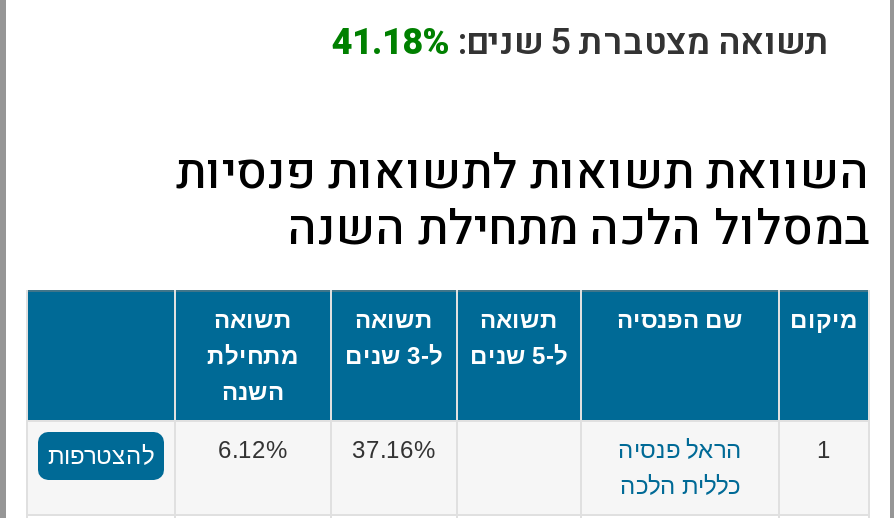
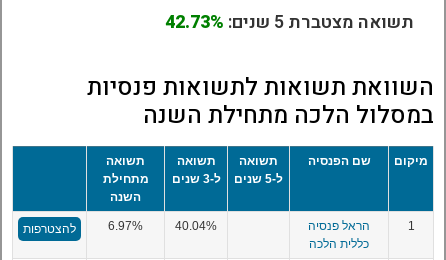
[332,15,450,69] 41.18% -> [165,9,224,36] 42.73%
[218,436,288,464] 6.12% -> [108,219,143,233] 6.97%
[352,436,436,464] 37.16% -> [175,219,217,233] 40.04%

